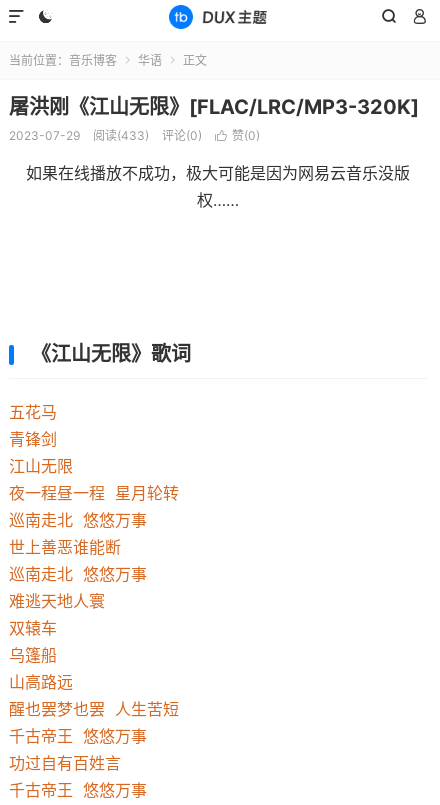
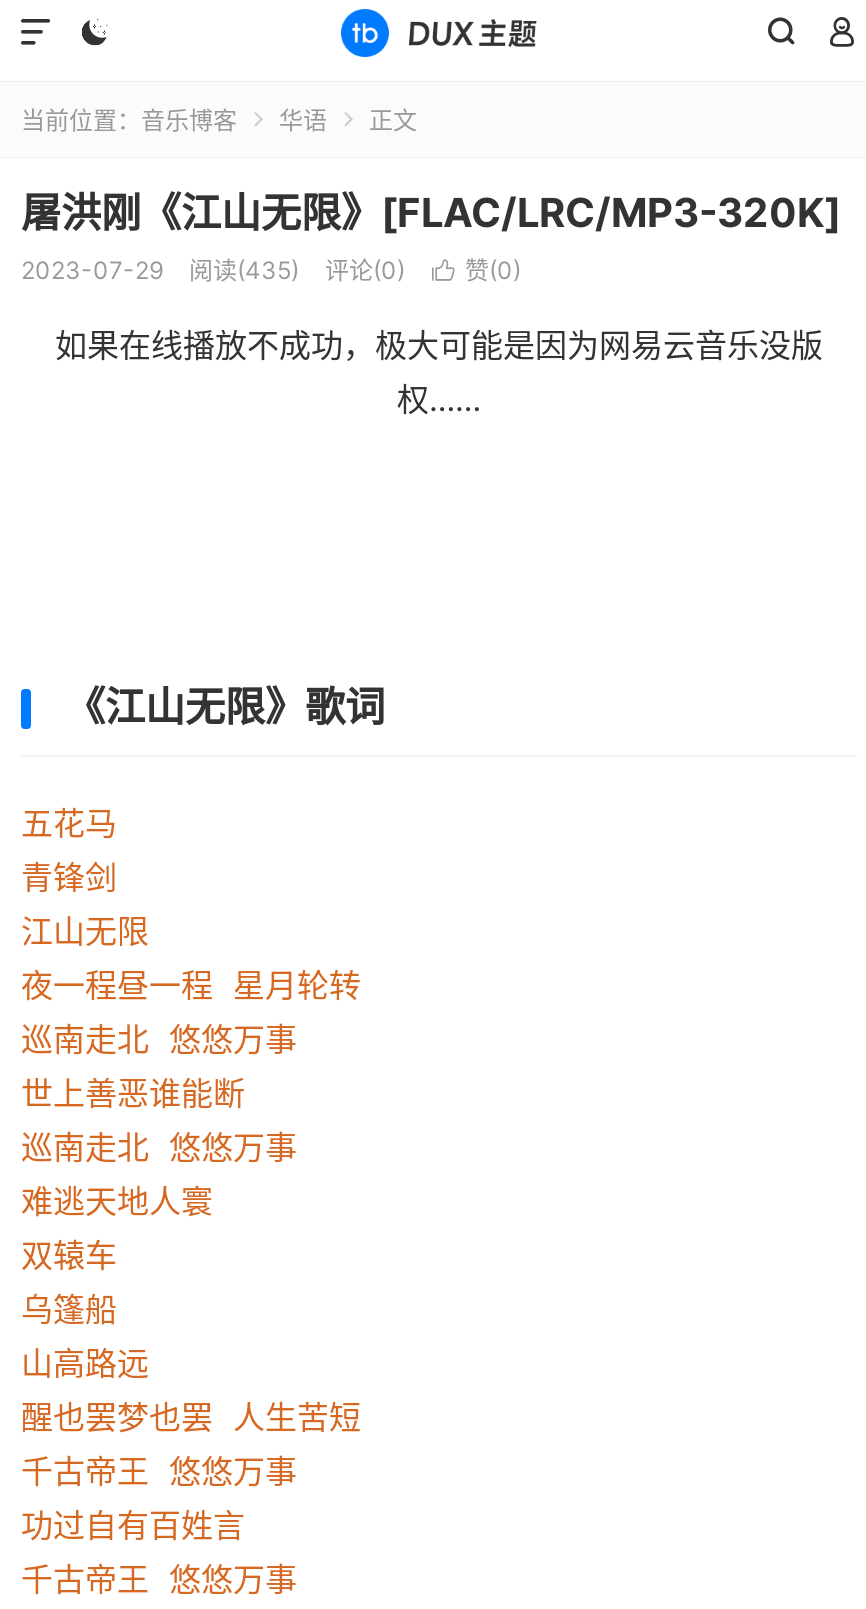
[93,128,149,143] 阅读(433) -> [189,255,299,285] 阅读(435)

